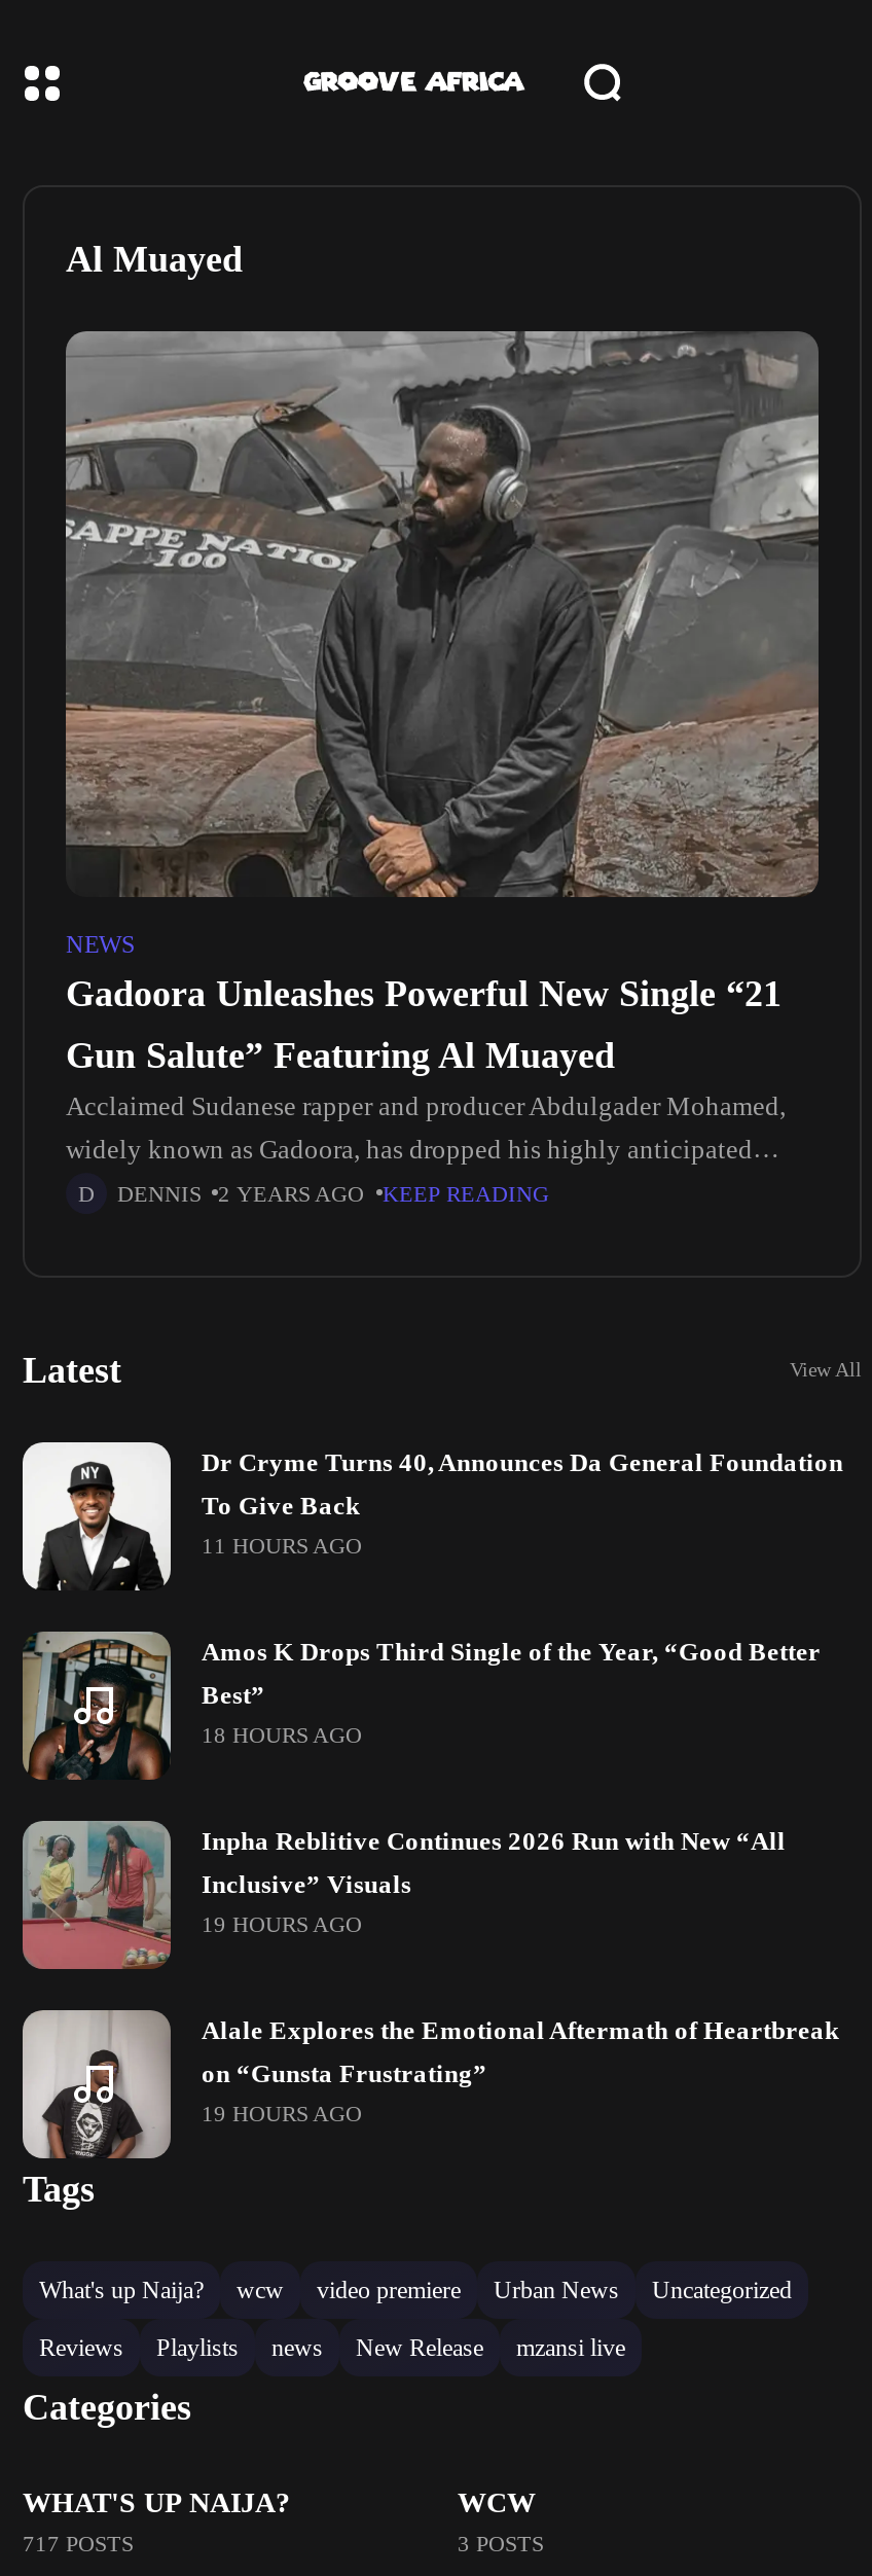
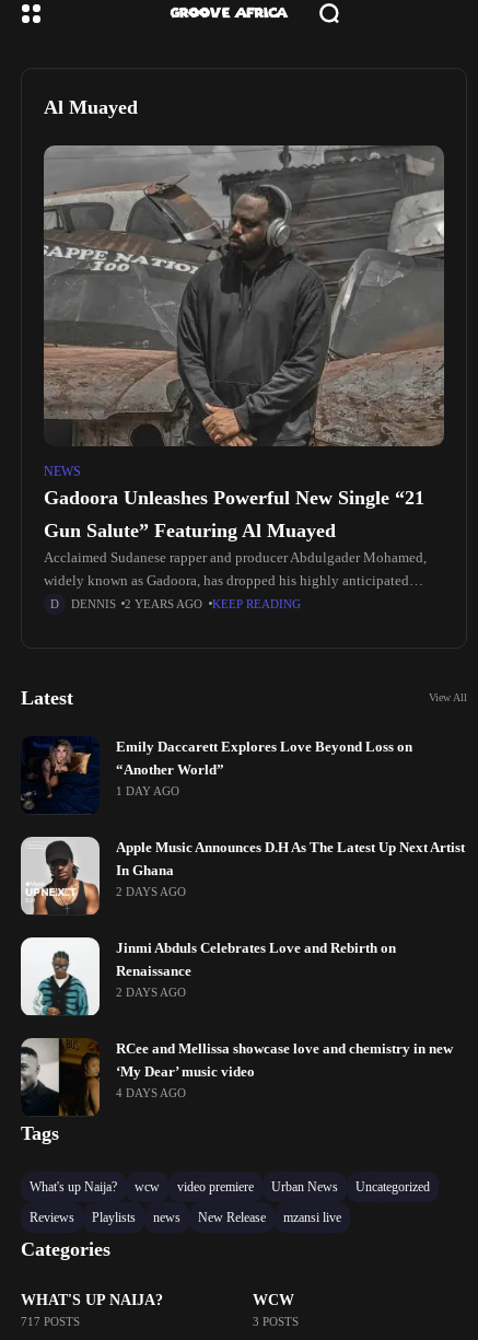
[21,1440,843,1593] [image] | Dr Cryme Turns 40, Announces Da General Foundation -> [21,736,412,814] [image] | Emily Daccarett Explores Love Beyond Loss on
[202,1491,364,1557] To Give Back | 11 HOURS AGO -> [116,762,224,797] “Another World” | 1 DAY AGO
[21,1632,821,1780] [image] | Amos K Drops Third Single of the Year, “Good Better -> [20,837,465,916] [image] | Apple Music Announces D.H As The Latest Up Next Artist
[202,1680,364,1746] Best” | 18 HOURS AGO -> [116,863,187,898] In Ghana | 2 DAYS AGO
[21,1819,786,1971] [image] | Inpha Reblitive Continues 2026 Run with New “All -> [20,937,396,1016] [image] | Jinmi Abduls Celebrates Love and Rebirth on
[202,1869,411,1935] Inclusive” Visuals | 19 HOURS AGO -> [116,963,191,998] Renaissance | 2 DAYS AGO
[21,2008,839,2160] [image] | Alale Explores the Emotional Aftermath of Heartbreak -> [21,1038,453,1117] [image] | RCee and Mellissa showcase love and chemistry in new
[202,2059,487,2124] on “Gunsta Frustrating” | 19 HOURS AGO -> [116,1064,255,1099] ‘My Dear’ music video | 4 DAYS AGO

